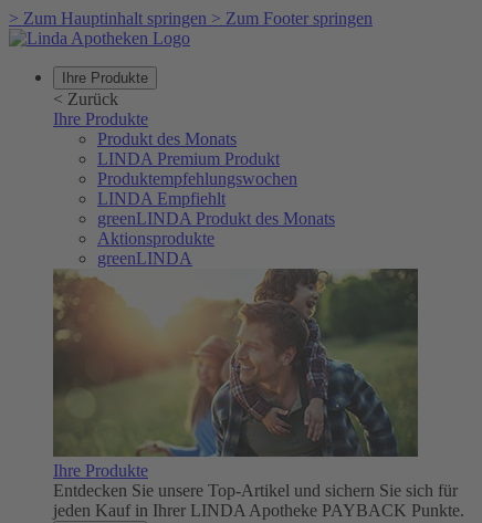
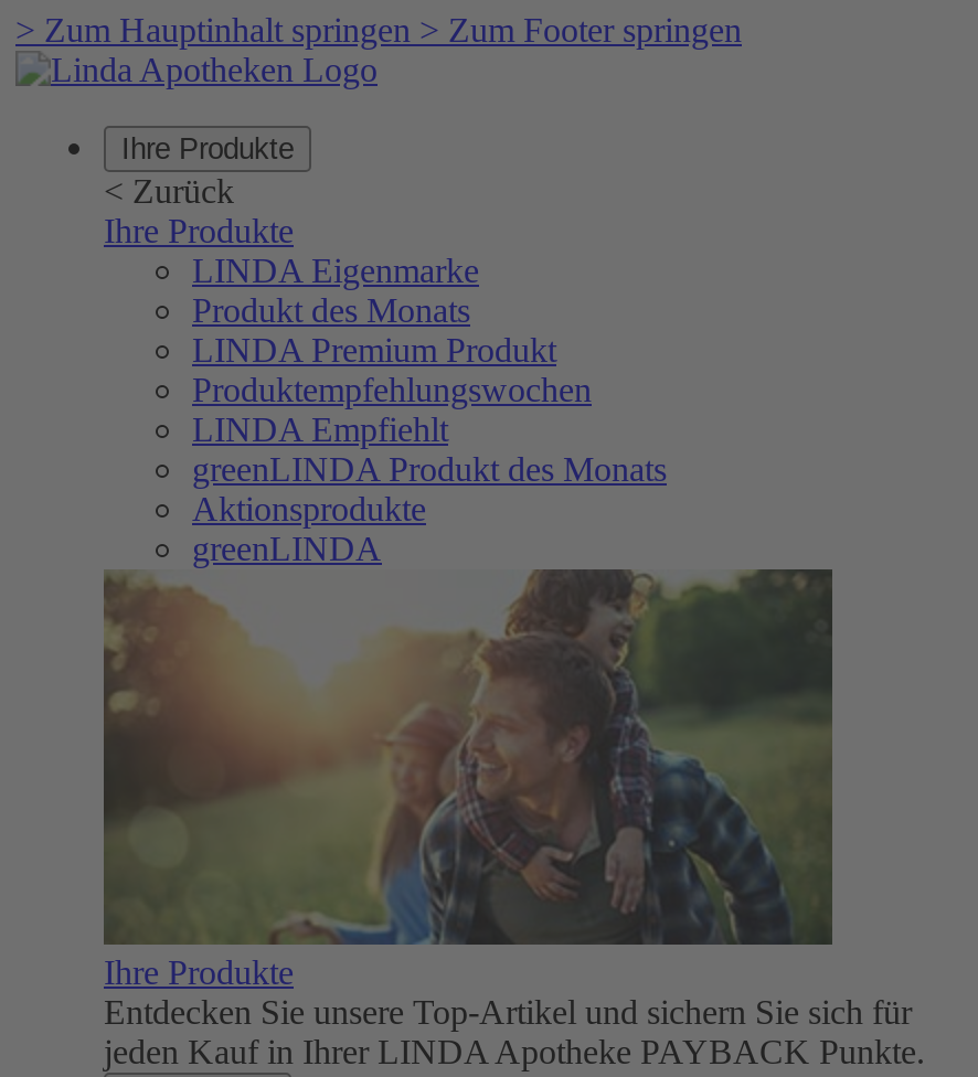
none -> [192,252,479,289] LINDA Eigenmarke

